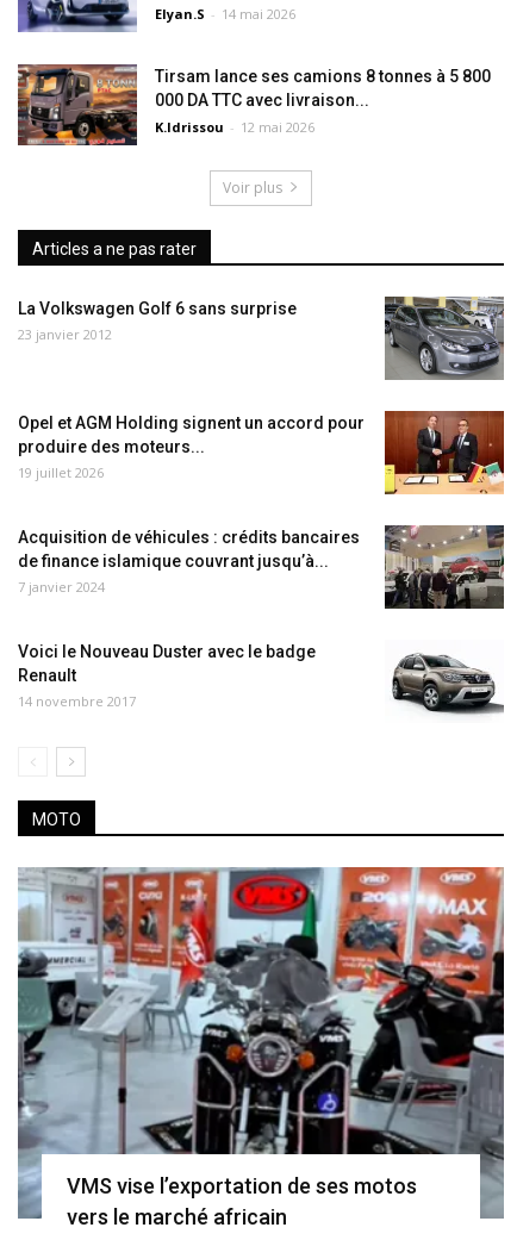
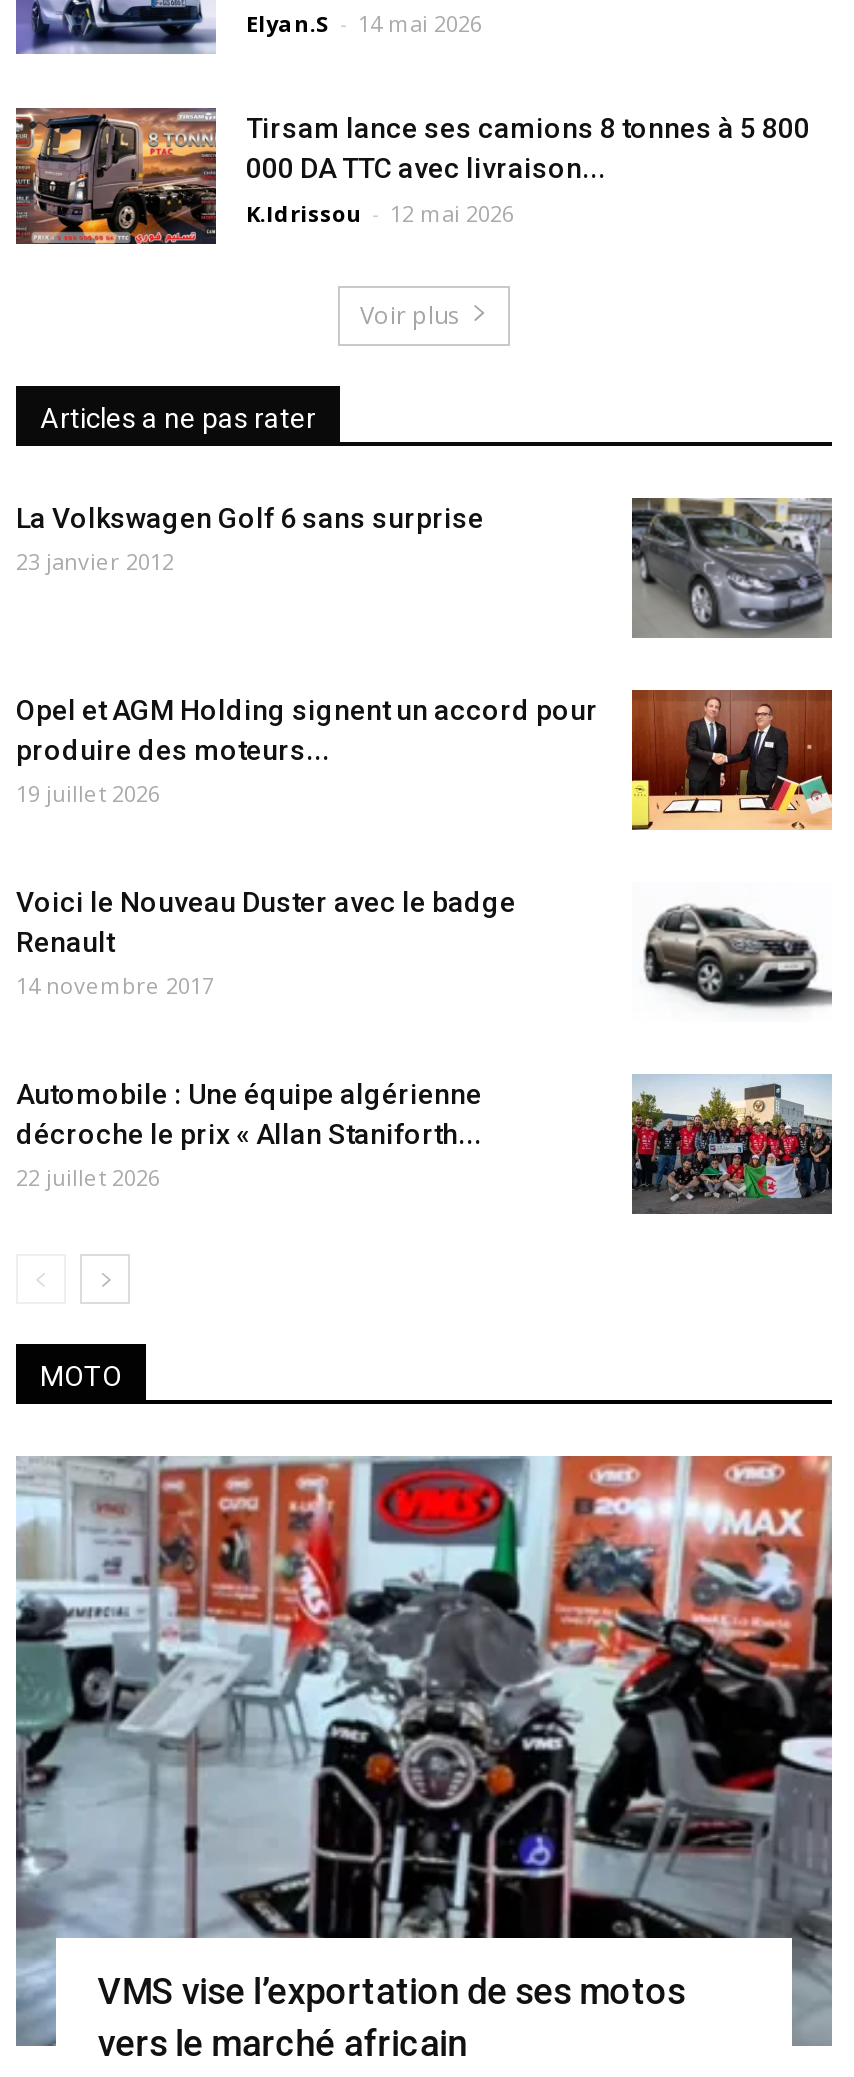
[18,525,505,610] [image] | Acquisition de véhicules : crédits bancaires | de finance islamique couvrant jusqu’à... | 7 janvier 2024 -> none
moved [18,641,316,709] -> [16,885,516,999]: Voici le Nouveau Duster avec le badge | Renault | 14 novembre 2017
none -> [16,1077,482,1191] Automobile : Une équipe algérienne | décroche le prix « Allan Staniforth... | 22 juillet 2026
none -> [630,1074,834,1214] [image]

